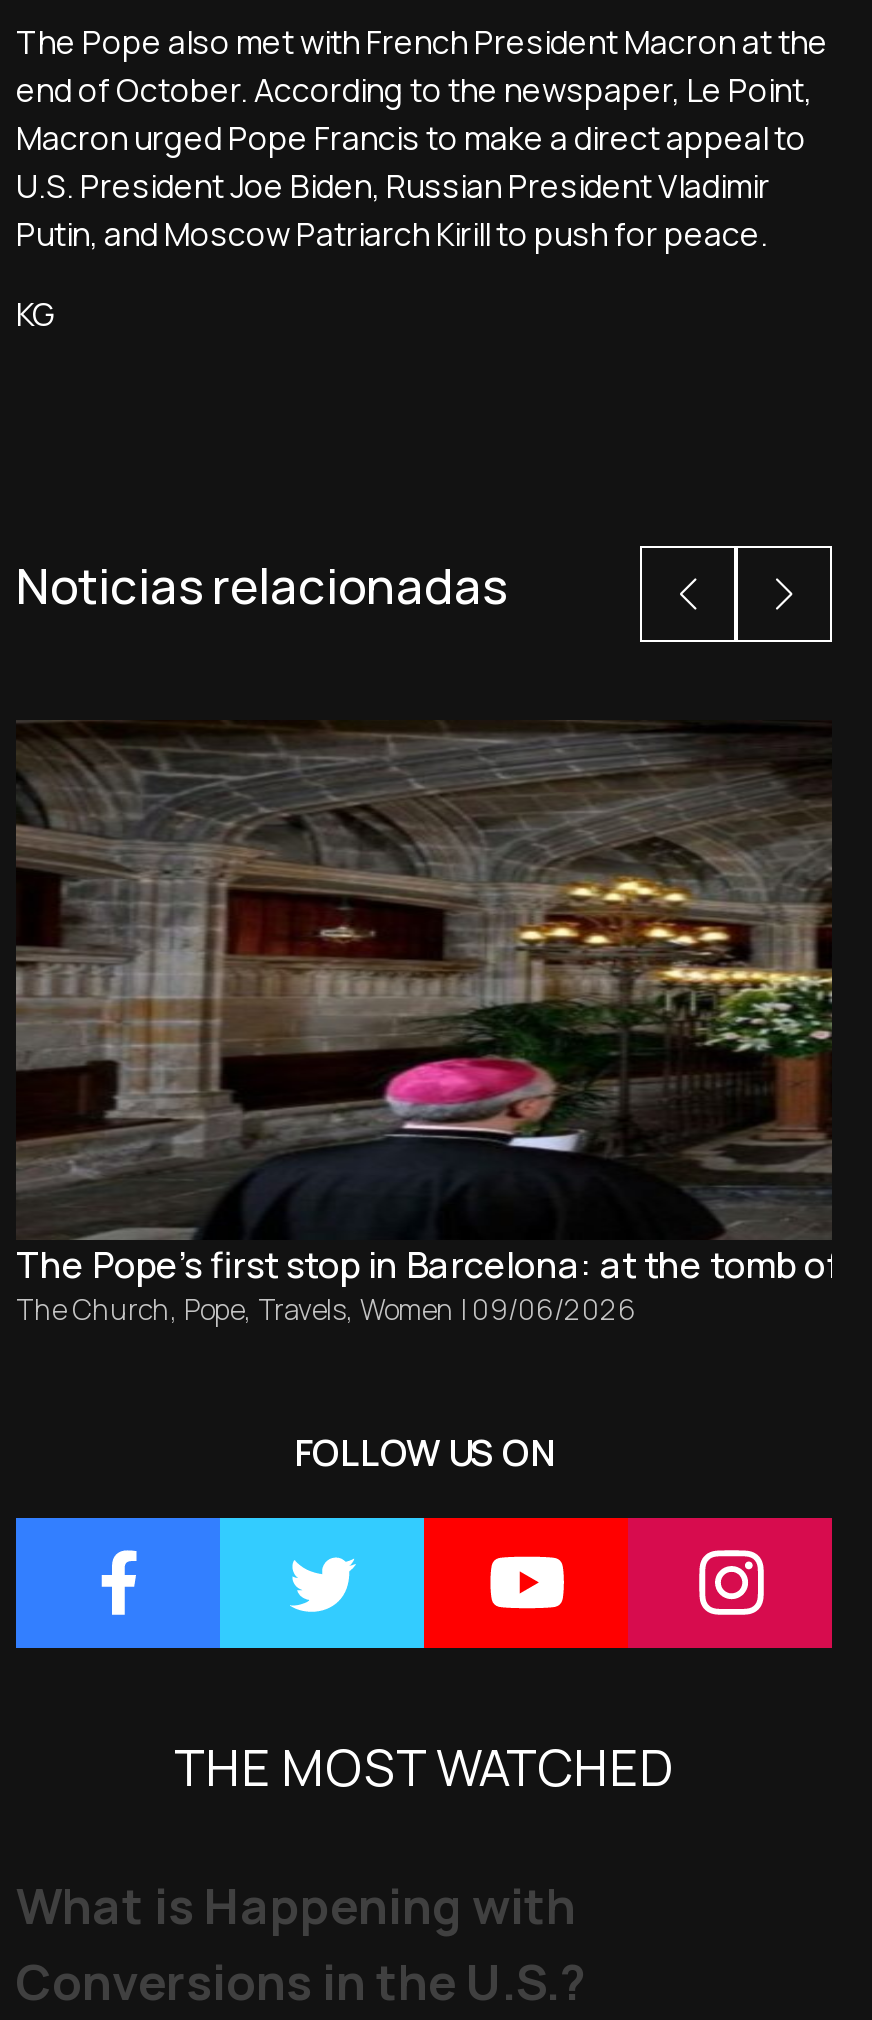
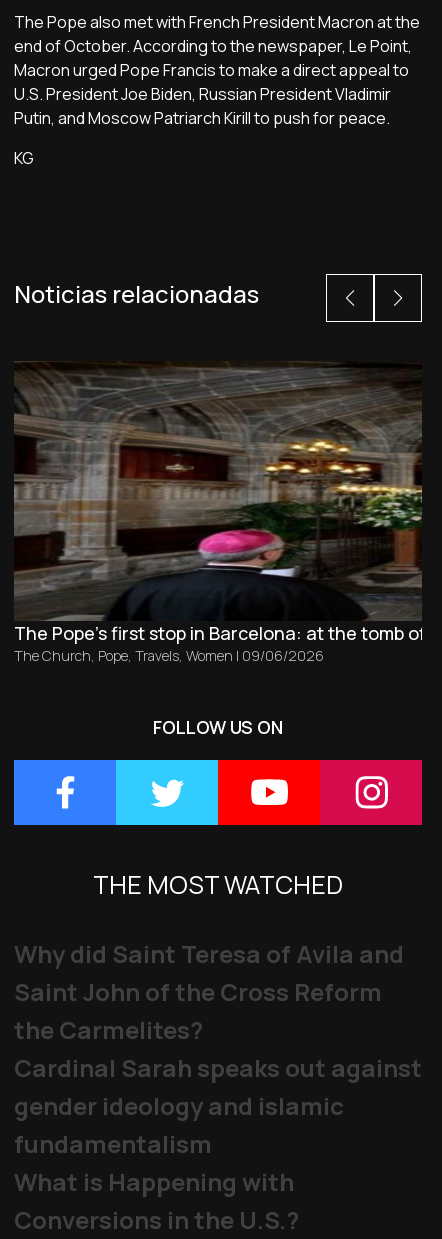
none -> [14,937,422,1160] Why did Saint Teresa of Avila and | Saint John of the Cross Reform | the Carmelites? | Cardinal Sarah speaks out against | gender ideology and islamic | fundamentalism

